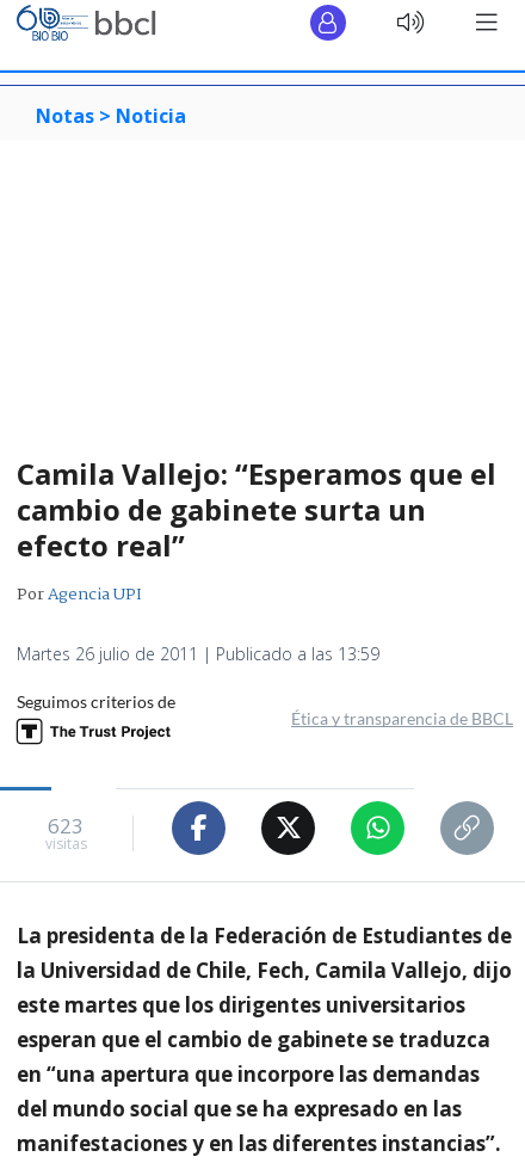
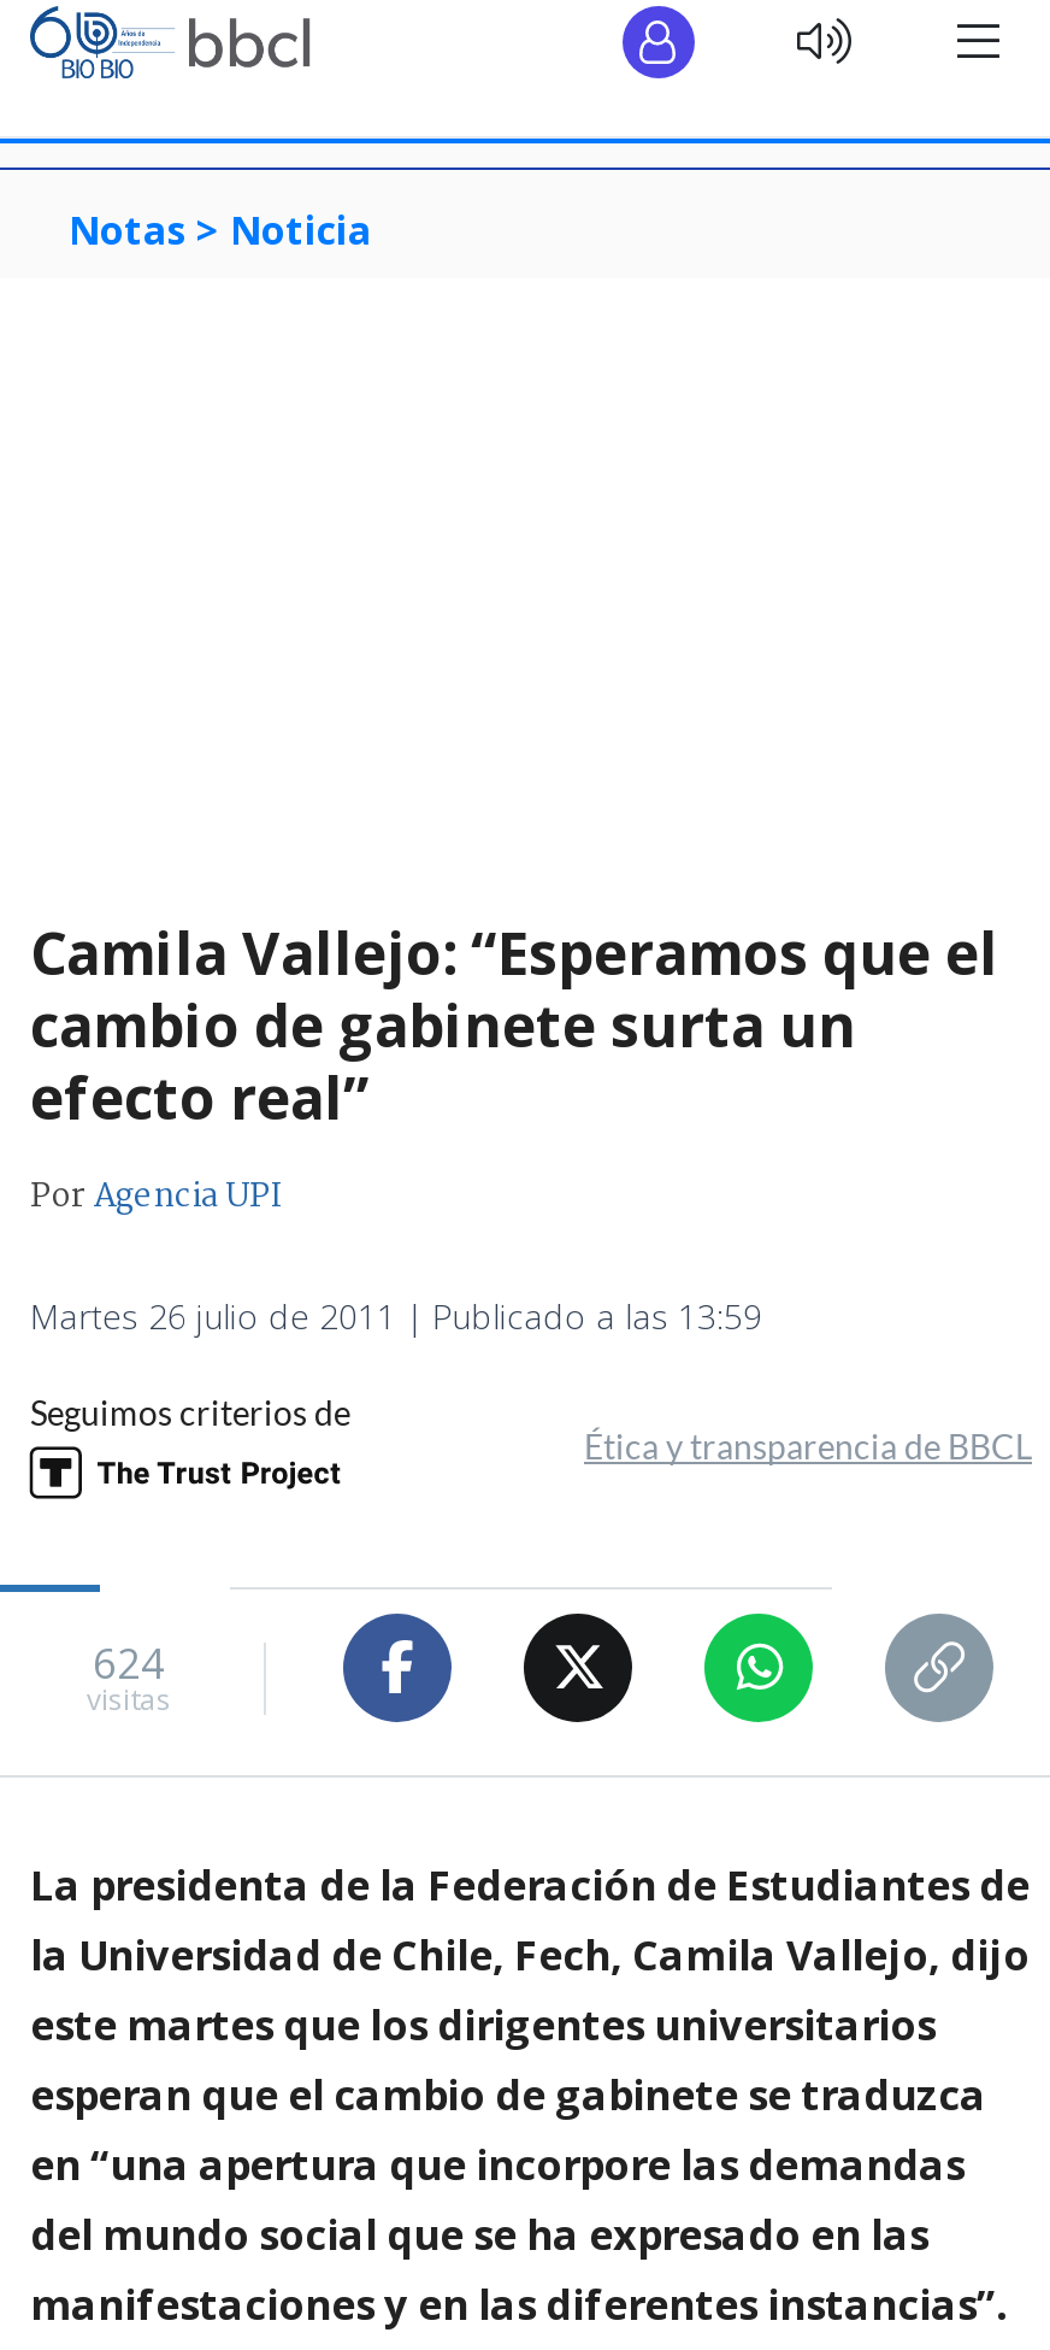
[48,812,84,840] 623 -> [93,1636,165,1692] 624

